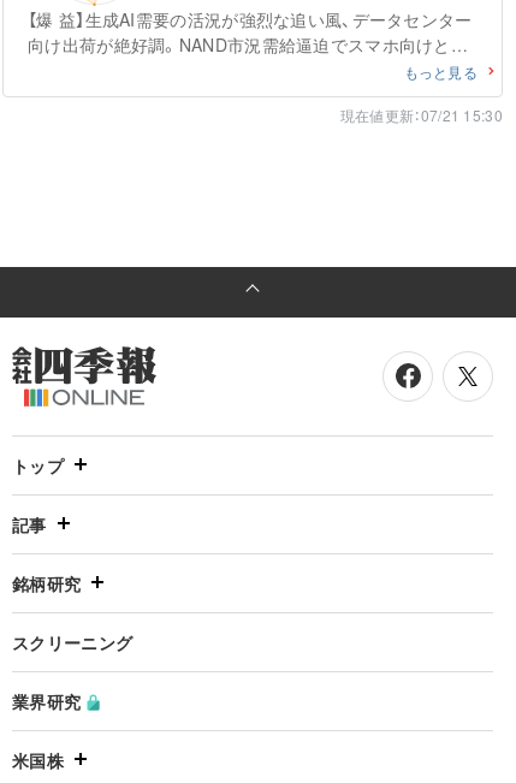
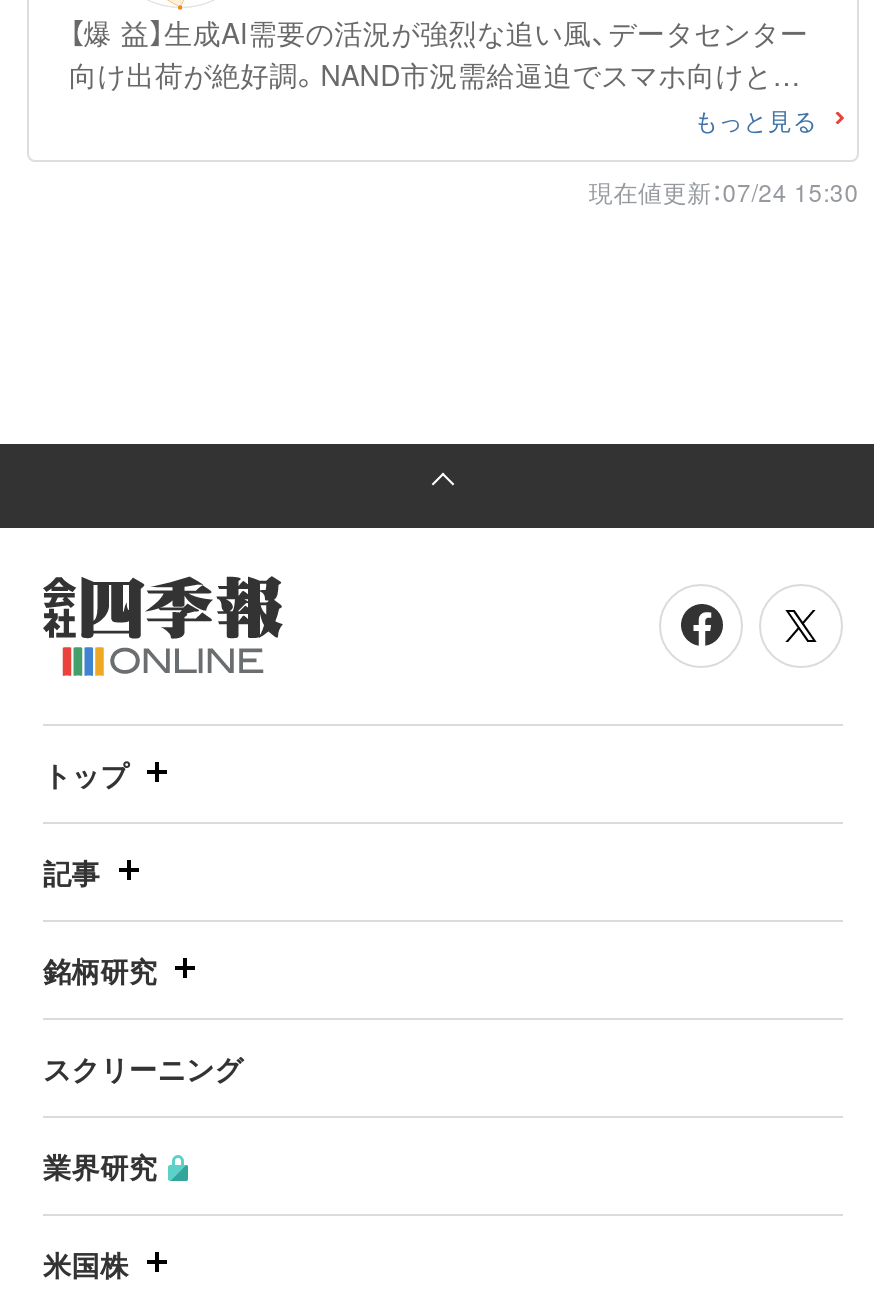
[340,104,503,125] 現在値更新：07/21 15:30 -> [589,174,859,208] 現在値更新：07/24 15:30

